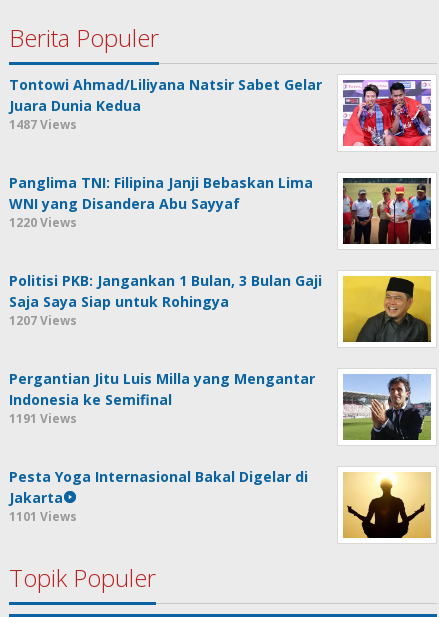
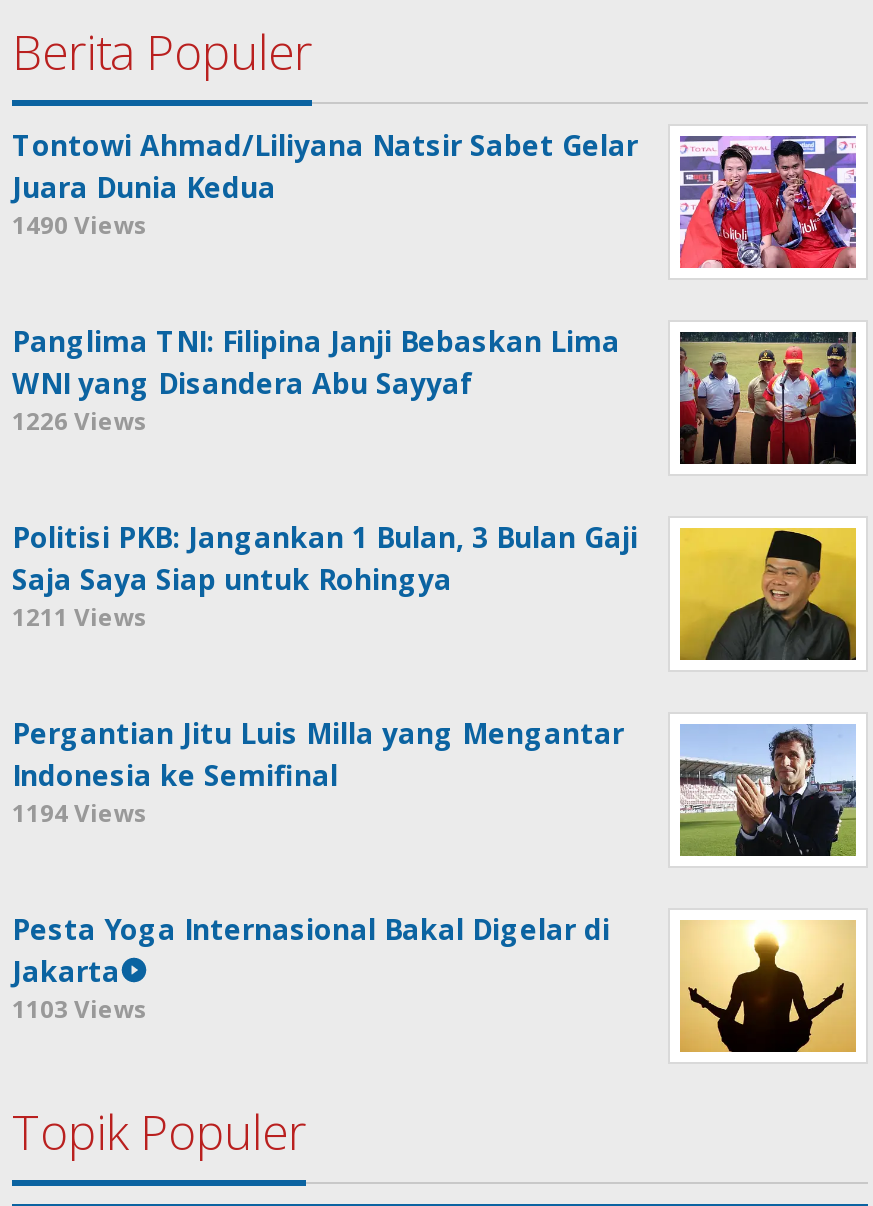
[9,115,77,132] 1487 Views -> [12,207,148,241] 1490 Views
[9,213,77,230] 1220 Views -> [12,403,148,437] 1226 Views
[9,311,77,328] 1207 Views -> [12,599,148,633] 1211 Views
[9,409,77,426] 1191 Views -> [12,795,148,829] 1194 Views
[9,507,77,524] 1101 Views -> [12,991,148,1025] 1103 Views

